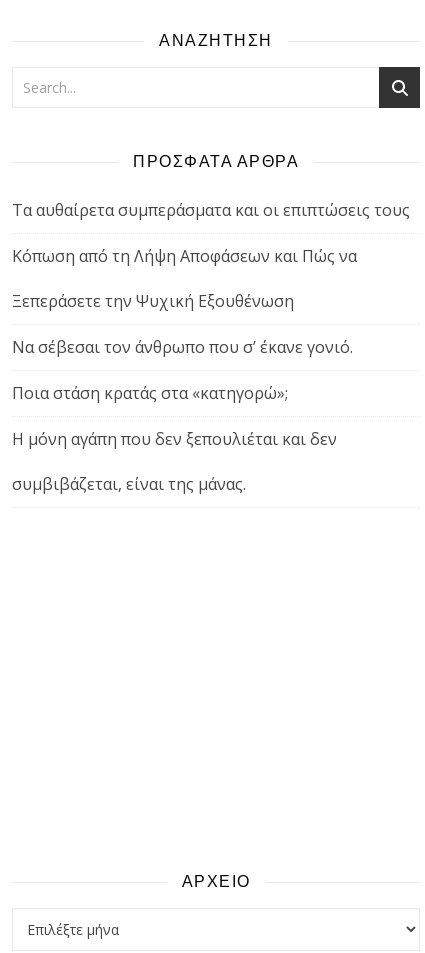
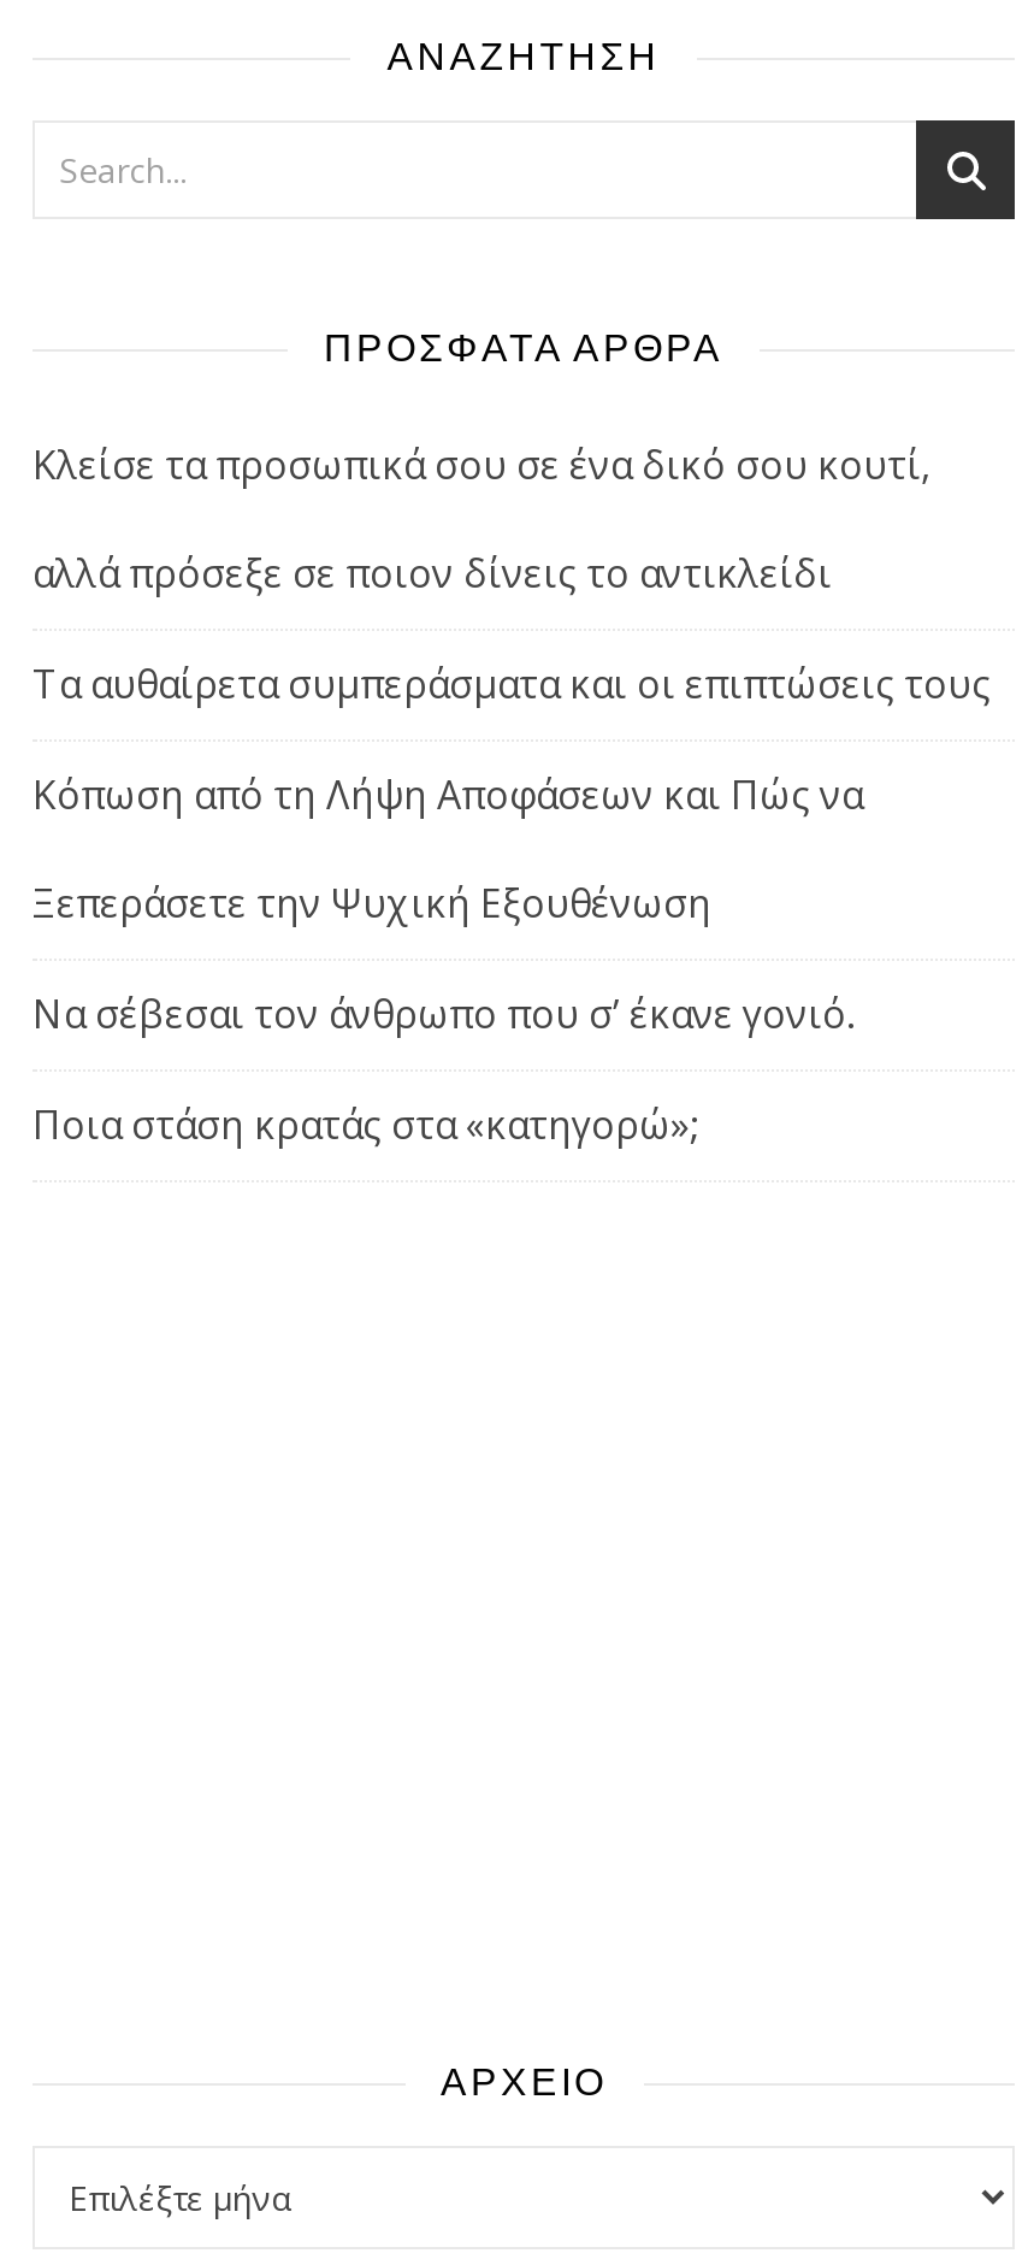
none -> [33,438,930,599] Κλείσε τα προσωπικά σου σε ένα δικό σου κουτί, | αλλά πρόσεξε σε ποιον δίνεις το αντικλείδι
moved [12,199,410,404] -> [33,657,991,1150]: Τα αυθαίρετα συμπεράσματα και οι επιπτώσεις τους | Κόπωση από τη Λήψη Αποφάσεων και Πώς να | Ξεπεράσετε την Ψυχική Εξουθένωση | Να σέβεσαι τον άνθρωπο που σ’ έκανε γονιό. | Ποια στάση κρατάς στα «κατηγορώ»;
[12,428,337,495] Η μόνη αγάπη που δεν ξεπουλιέται και δεν | συμβιβάζεται, είναι της μάνας. -> none

